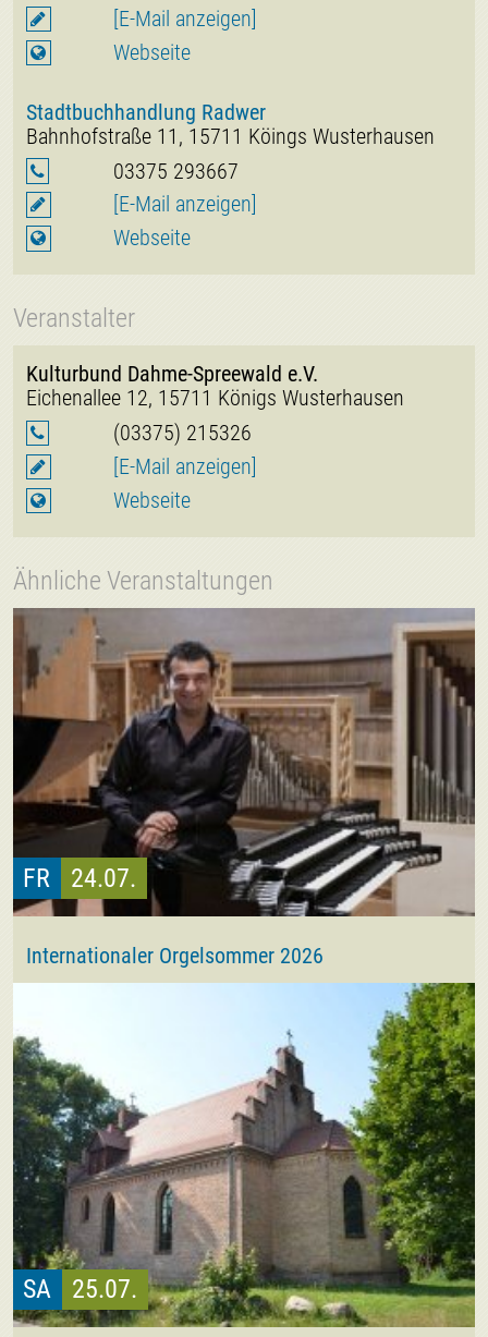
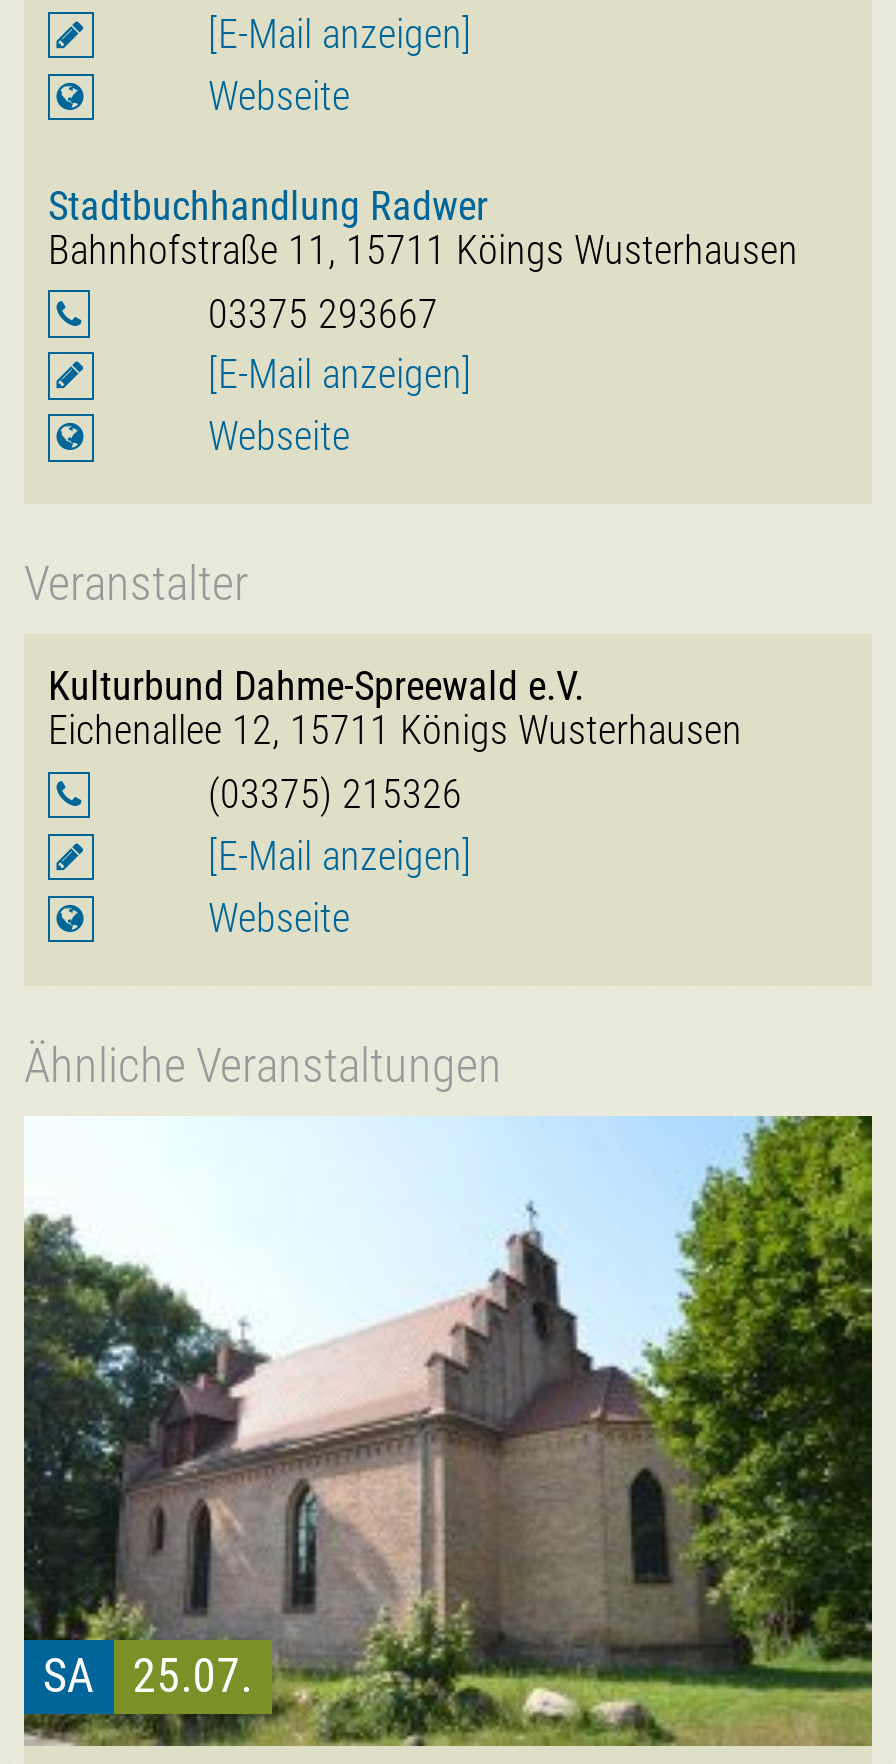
[12,607,476,968] [image] | FR | 24.07. | Internationaler Orgelsommer 2026 -> none

